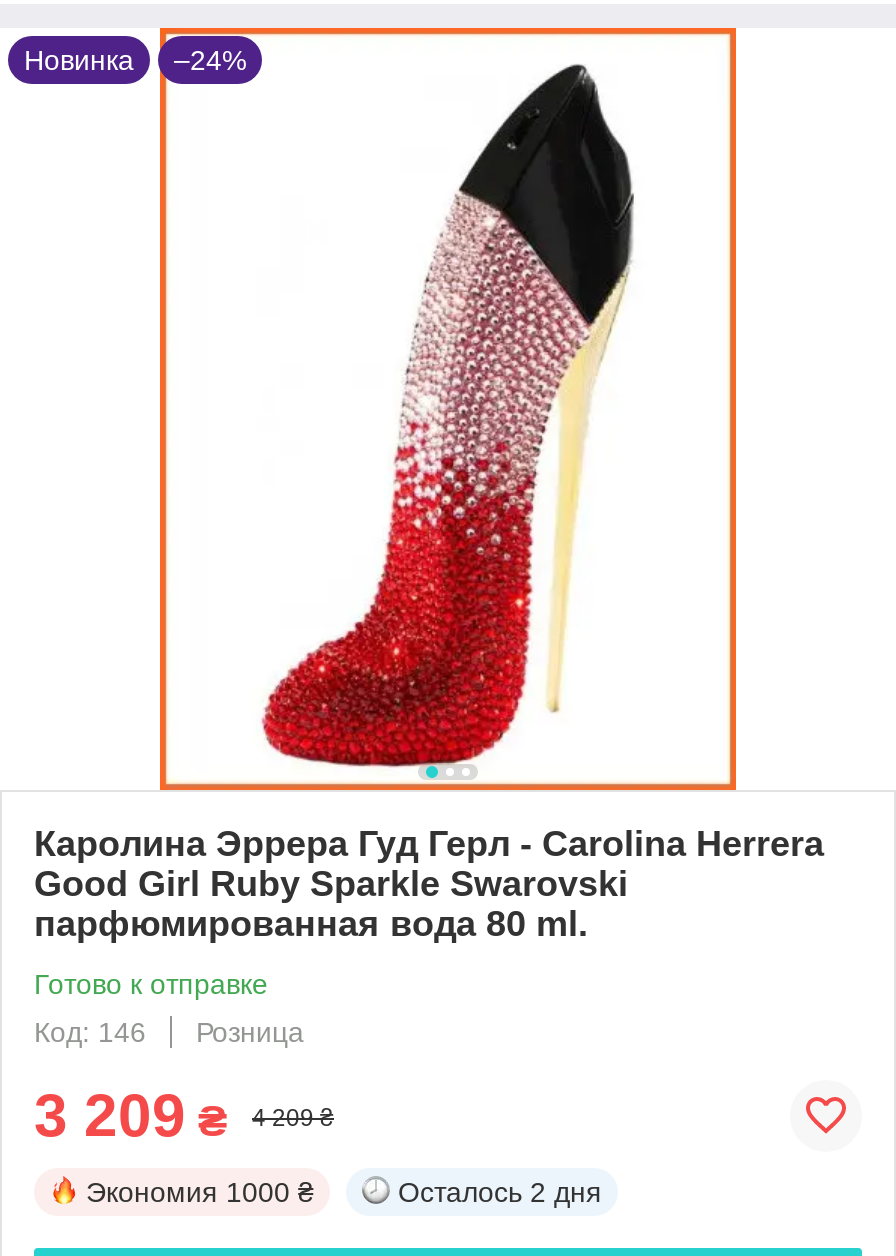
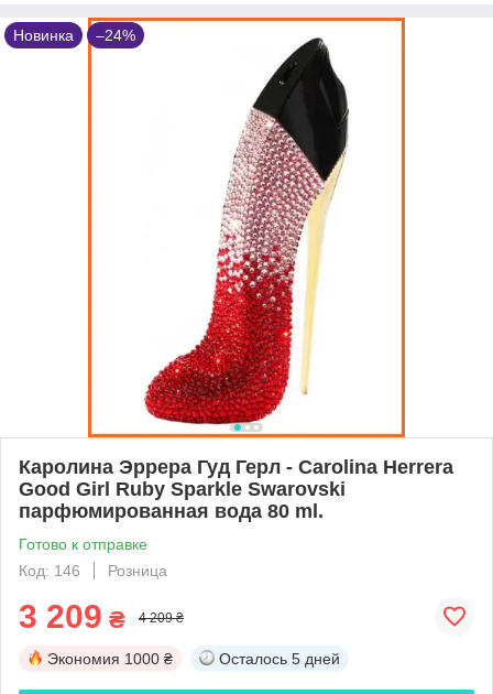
[398,1176,602,1208] Осталось 2 дня -> [219,650,340,667] Осталось 5 дней

